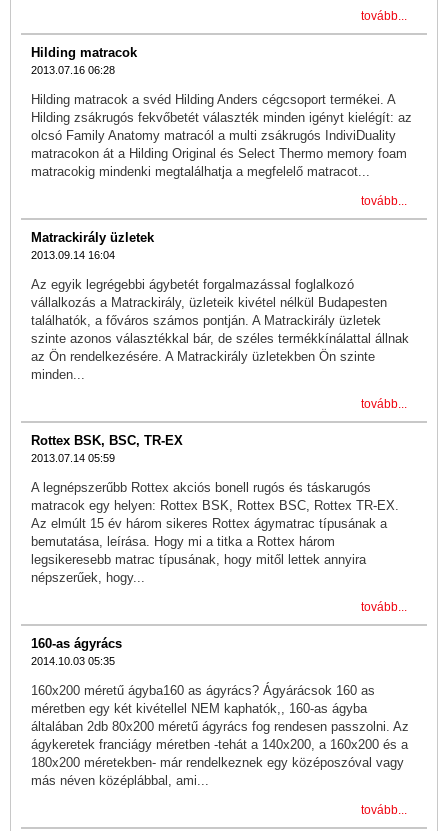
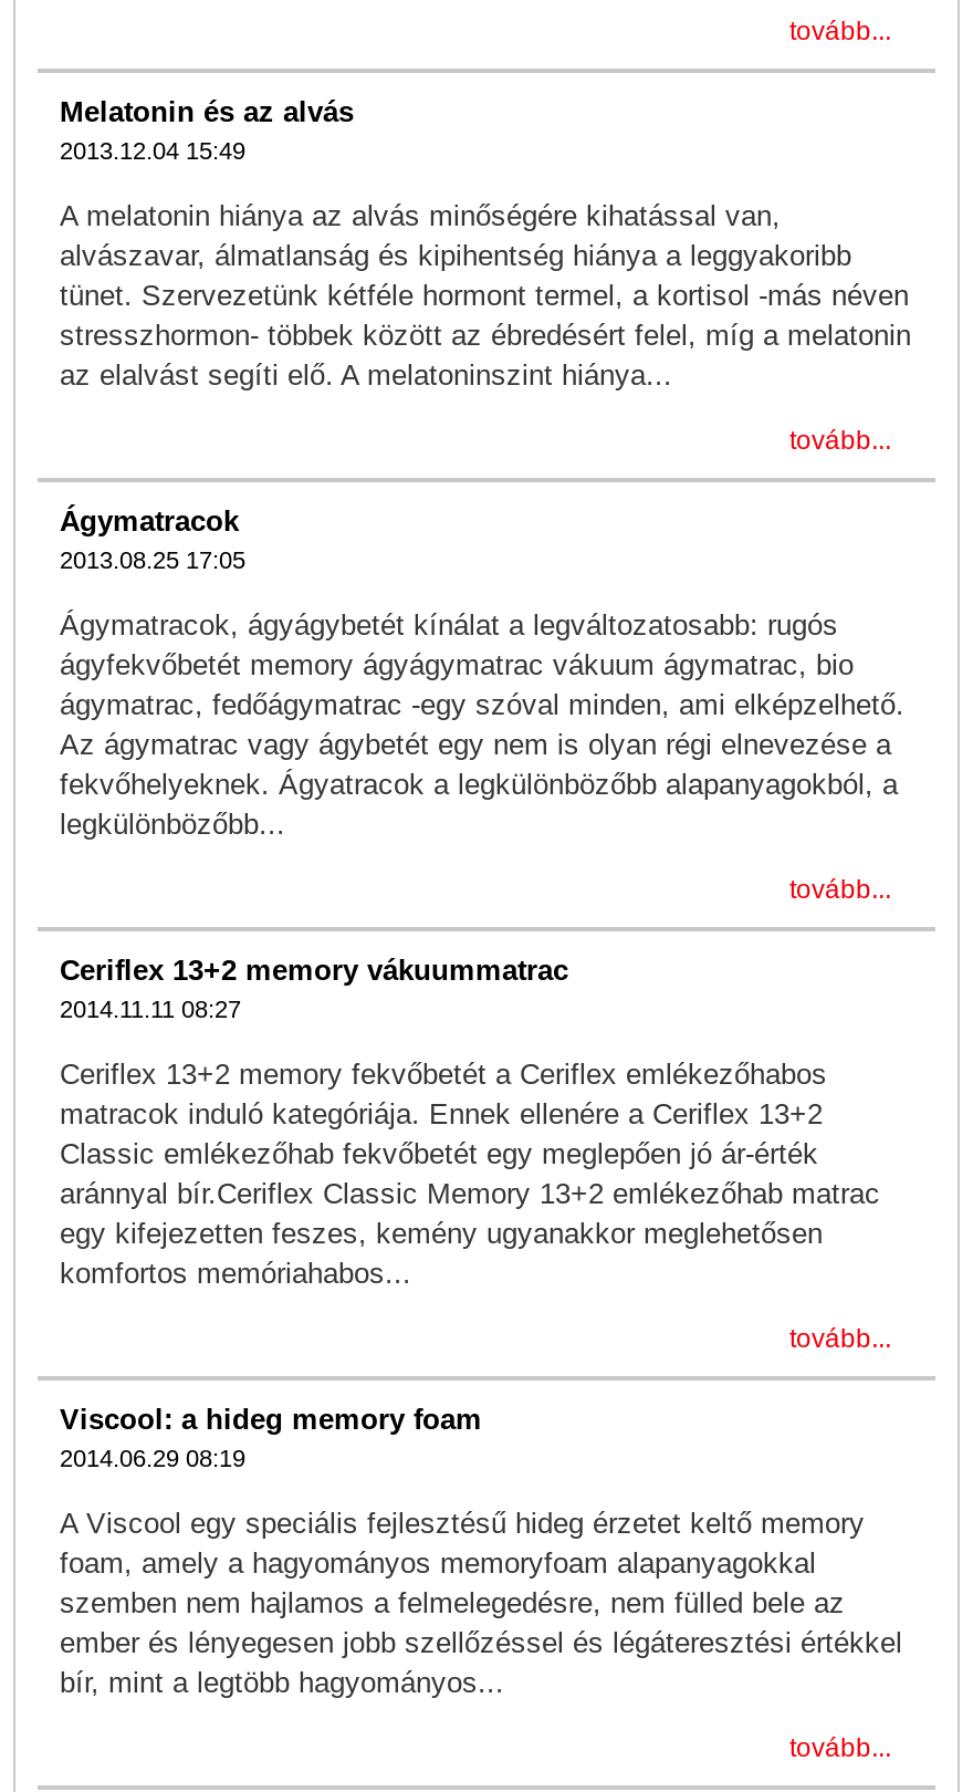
[31,45,137,76] Hilding matracok | 2013.07.16 06:28 -> [60,96,354,164] Melatonin és az alvás | 2013.12.04 15:49
[31,92,412,179] Hilding matracok a svéd Hilding Anders cégcsoport termékei. A | Hilding zsákrugós fekvőbetét választék minden igényt kielégít: az | olcsó Family Anatomy matracól a multi zsákrugós IndiviDuality | matracokon át a Hilding Original és Select Thermo memory foam | matracokig mindenki megtalálhatja a megfelelő matracot... -> [60,200,911,392] A melatonin hiánya az alvás minőségére kihatással van, | alvászavar, álmatlanság és kipihentség hiánya a leggyakoribb | tünet. Szervezetünk kétféle hormont termel, a kortisol -más néven | stresszhormon- többek között az ébredésért felel, míg a melatonin | az elalvást segíti elő. A melatoninszint hiánya...
[31,230,154,261] Matrackirály üzletek | 2013.09.14 16:04 -> [60,505,245,574] Ágymatracok | 2013.08.25 17:05
[31,277,409,382] Az egyik legrégebbi ágybetét forgalmazással foglalkozó | vállalkozás a Matrackirály, üzleteik kivétel nélkül Budapesten | találhatók, a főváros számos pontján. A Matrackirály üzletek | szinte azonos választékkal bár, de széles termékkínálattal állnak | az Ön rendelkezésére. A Matrackirály üzletekben Ön szinte | minden... -> [60,609,904,841] Ágymatracok, ágyágybetét kínálat a legváltozatosabb: rugós | ágyfekvőbetét memory ágyágymatrac vákuum ágymatrac, bio | ágymatrac, fedőágymatrac -egy szóval minden, ami elképzelhető. | Az ágymatrac vagy ágybetét egy nem is olyan régi elnevezése a | fekvőhelyeknek. Ágyatracok a legkülönbözőbb alapanyagokból, a | legkülönbözőbb...
[31,433,183,464] Rottex BSK, BSC, TR-EX | 2013.07.14 05:59 -> [60,954,568,1023] Ceriflex 13+2 memory vákuummatrac | 2014.11.11 08:27
[31,480,399,585] A legnépszerűbb Rottex akciós bonell rugós és táskarugós | matracok egy helyen: Rottex BSK, Rottex BSC, Rottex TR-EX. | Az elmúlt 15 év három sikeres Rottex ágymatrac típusának a | bemutatása, leírása. Hogy mi a titka a Rottex három | legsikeresebb matrac típusának, hogy mitől lettek annyira | népszerűek, hogy... -> [60,1058,880,1290] Ceriflex 13+2 memory fekvőbetét a Ceriflex emlékezőhabos | matracok induló kategóriája. Ennek ellenére a Ceriflex 13+2 | Classic emlékezőhab fekvőbetét egy meglepően jó ár-érték | aránnyal bír.Ceriflex Classic Memory 13+2 emlékezőhab matrac | egy kifejezetten feszes, kemény ugyanakkor meglehetősen | komfortos memóriahabos...
[31,636,122,667] 160-as ágyrács | 2014.10.03 05:35 -> [60,1403,482,1472] Viscool: a hideg memory foam | 2014.06.29 08:19
[31,683,409,788] 160x200 méretű ágyba160 as ágyrács? Ágyárácsok 160 as | méretben egy két kivétellel NEM kaphatók,, 160-as ágyba | általában 2db 80x200 méretű ágyrács fog rendesen passzolni. Az | ágykeretek franciágy méretben -tehát a 140x200, a 160x200 és a | 180x200 méretekben- már rendelkeznek egy középoszóval vagy | más néven középlábbal, ami... -> [60,1507,902,1700] A Viscool egy speciális fejlesztésű hideg érzetet keltő memory | foam, amely a hagyományos memoryfoam alapanyagokkal | szemben nem hajlamos a felmelegedésre, nem fülled bele az | ember és lényegesen jobb szellőzéssel és légáteresztési értékkel | bír, mint a legtöbb hagyományos...

